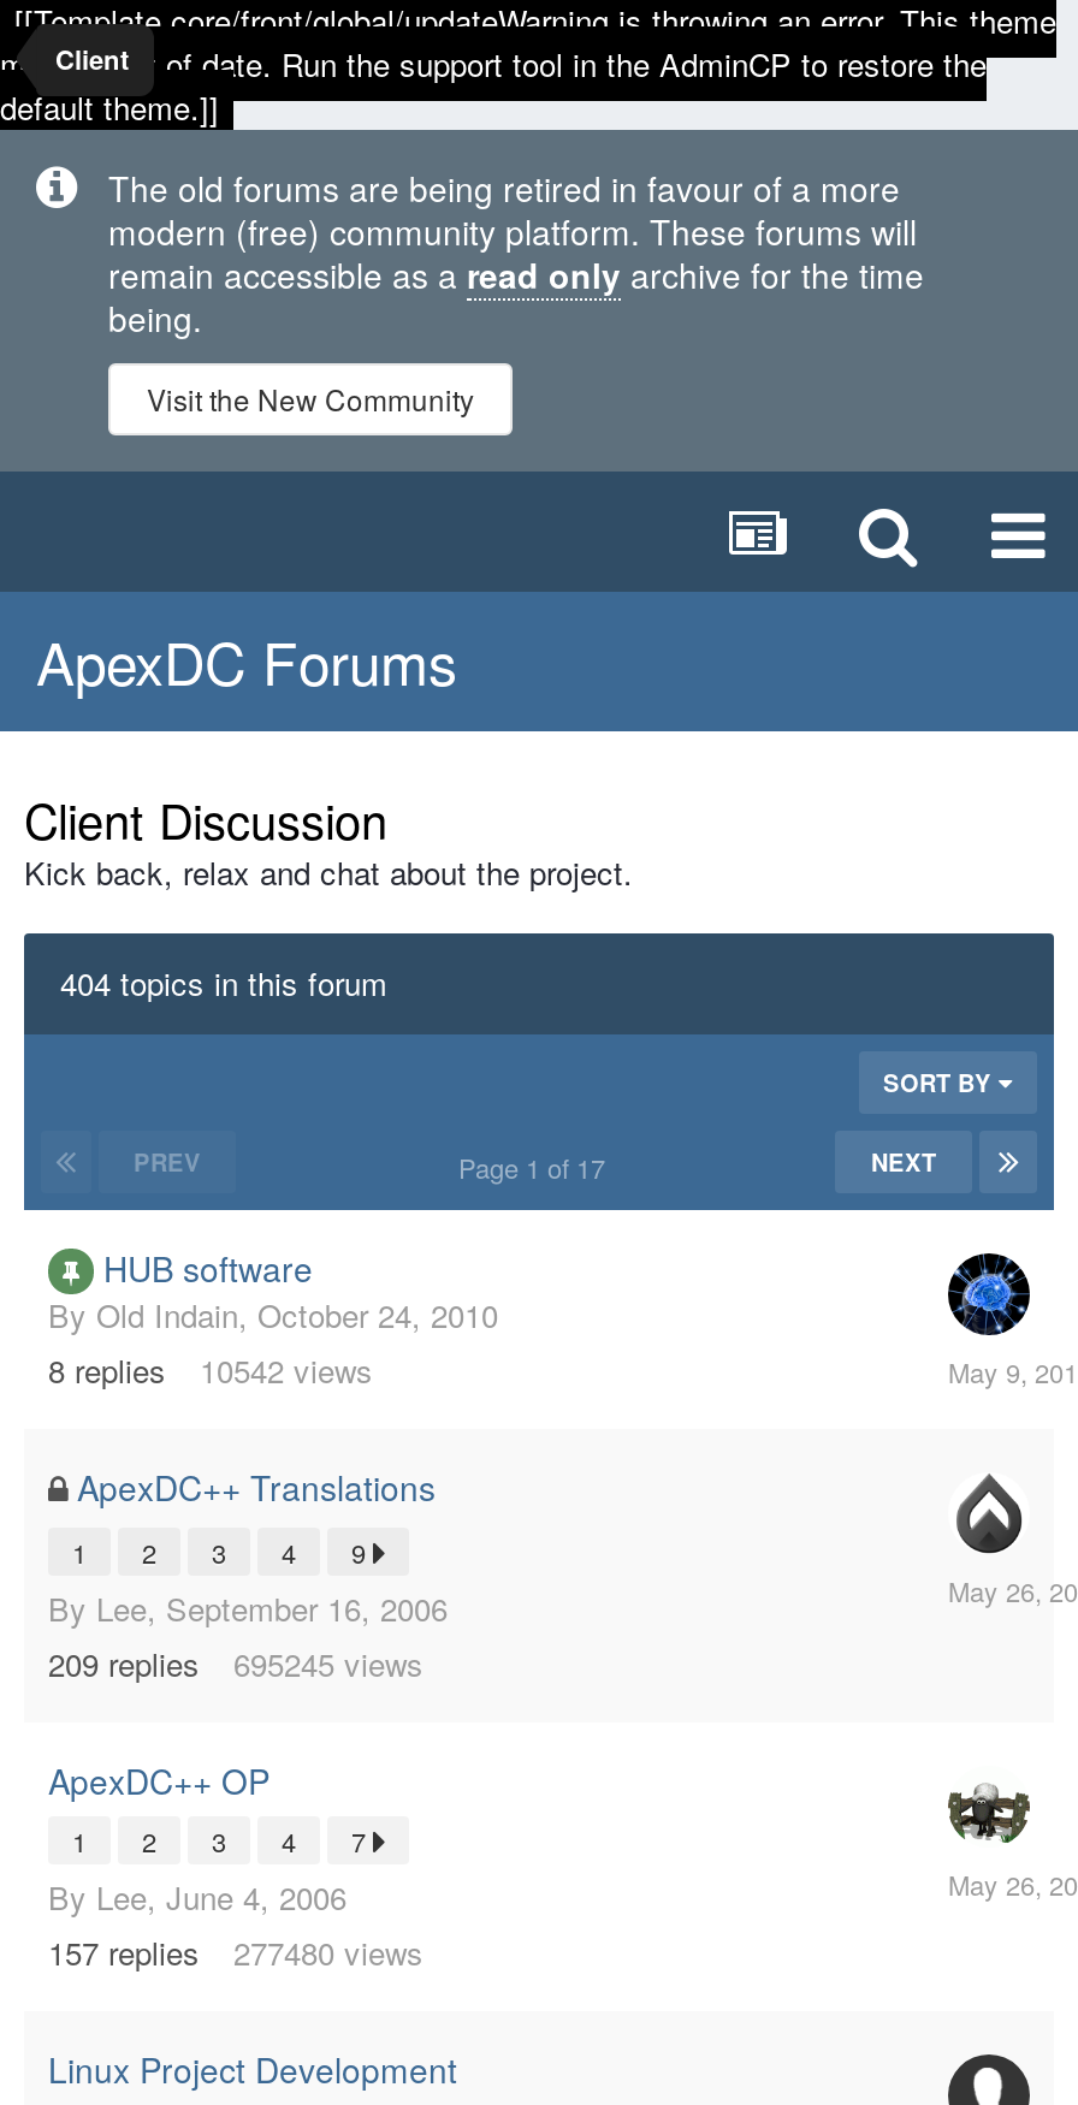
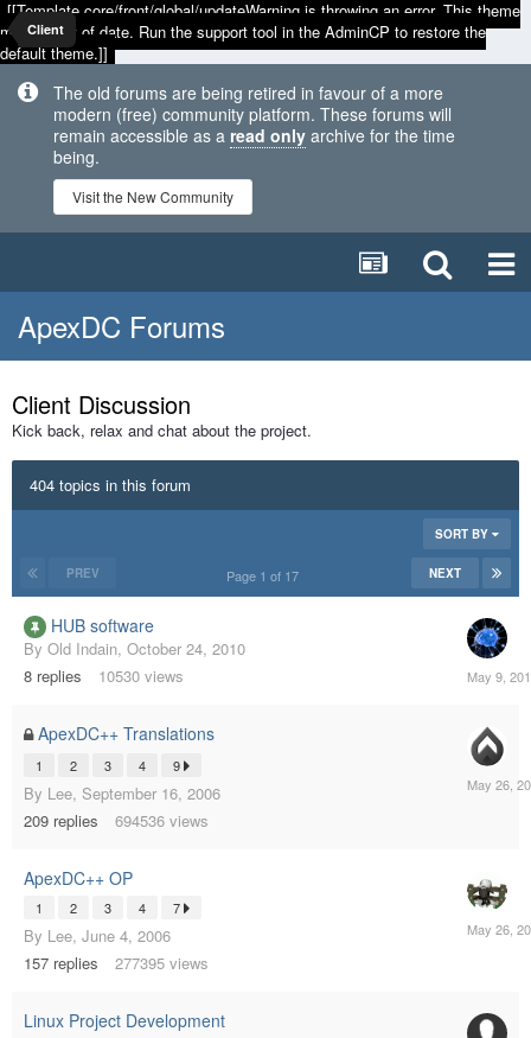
[48,1347,373,1393] 8 replies 10542 views -> [24,664,184,687] 8 replies 10530 views
[48,1641,423,1686] 209 replies 695245 views -> [24,809,209,832] 209 replies 694536 views
[48,1929,423,1975] 157 replies 277480 views -> [24,951,209,974] 157 replies 277395 views

